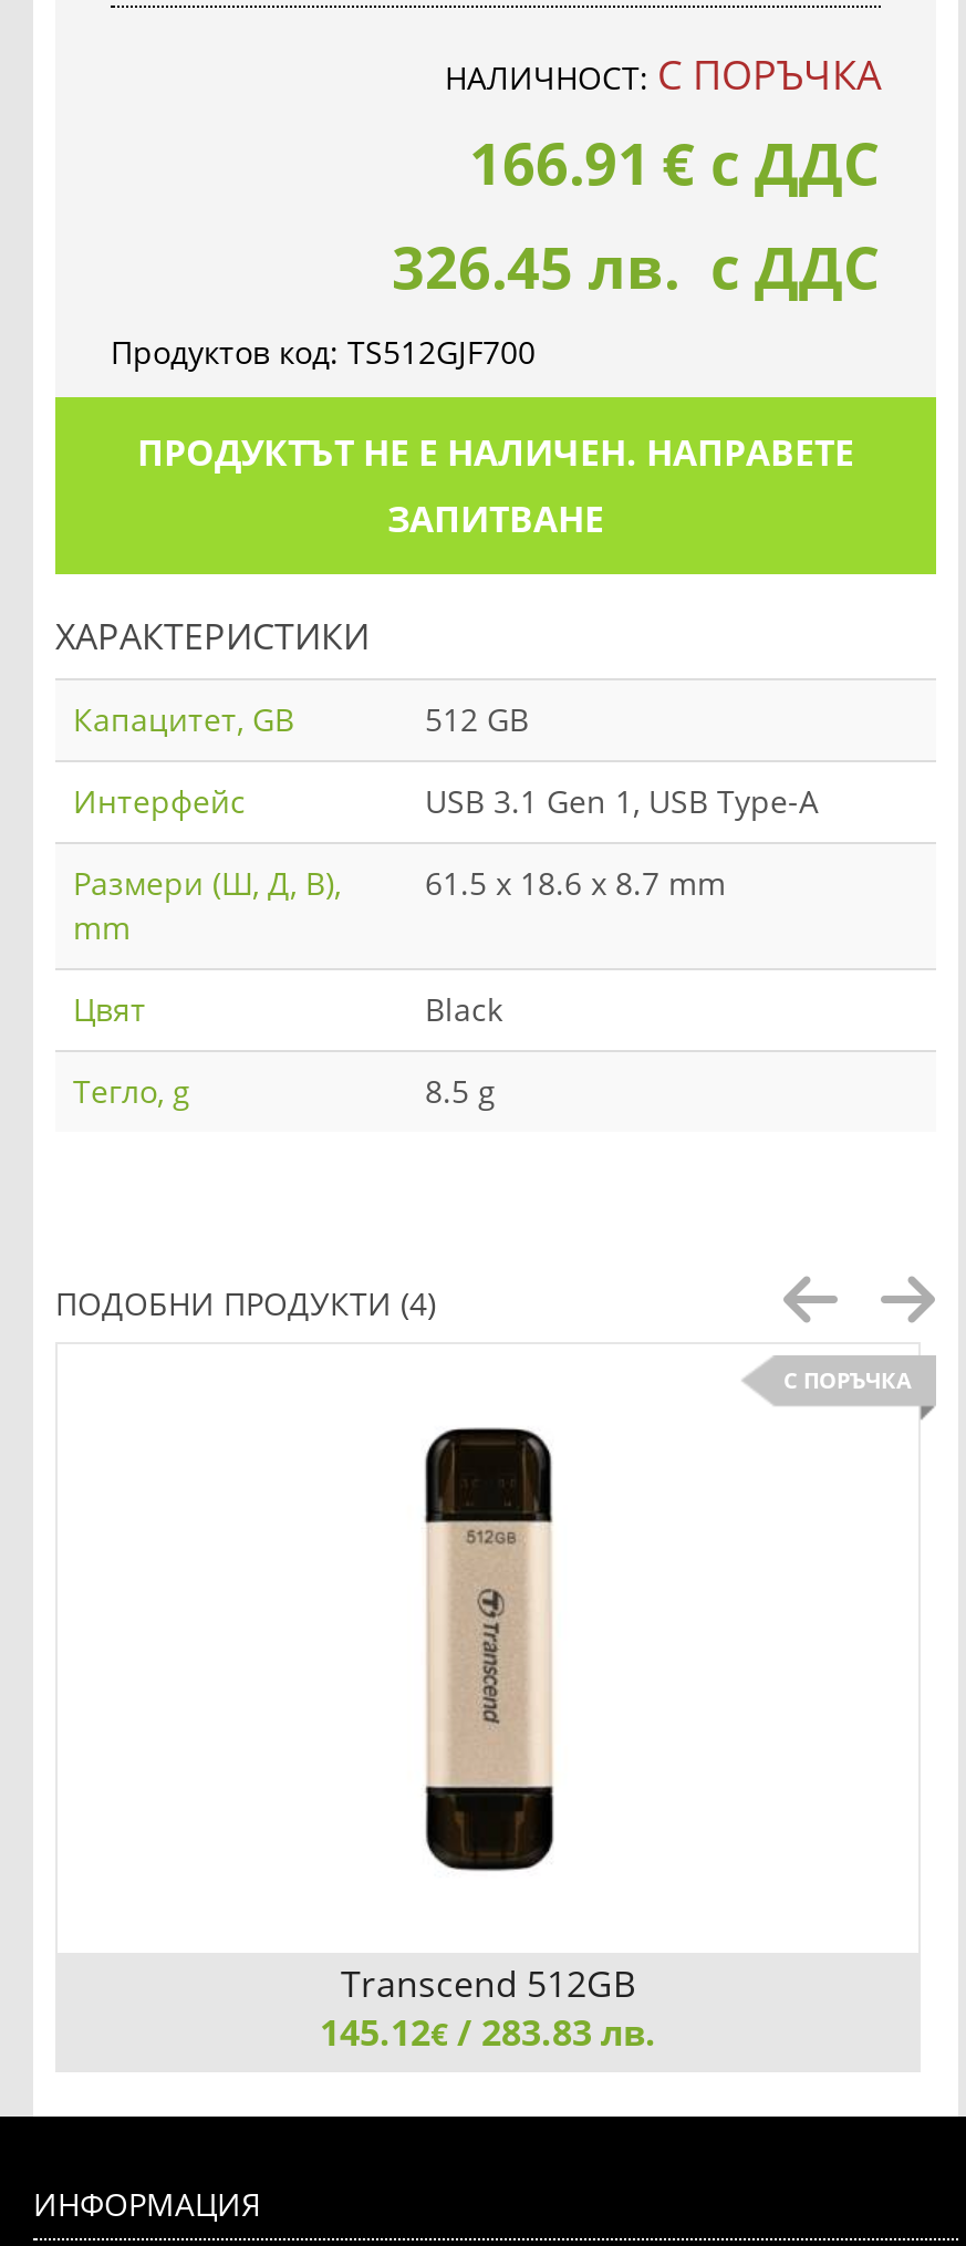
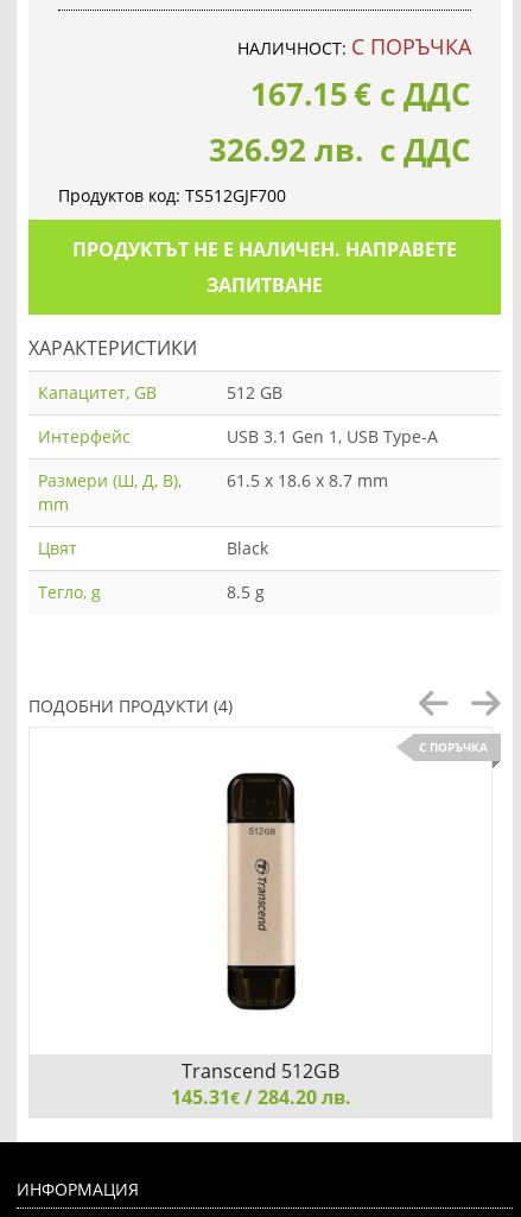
[469,123,881,202] 166.91 €с ДДС -> [250,72,471,115] 167.15 €с ДДС
[392,227,881,306] 326.45 лв. с ДДС -> [209,128,471,171] 326.92 лв. с ДДС
[320,2008,656,2057] 145.12€/ 283.83 лв. -> [170,1084,351,1110] 145.31€/ 284.20 лв.

